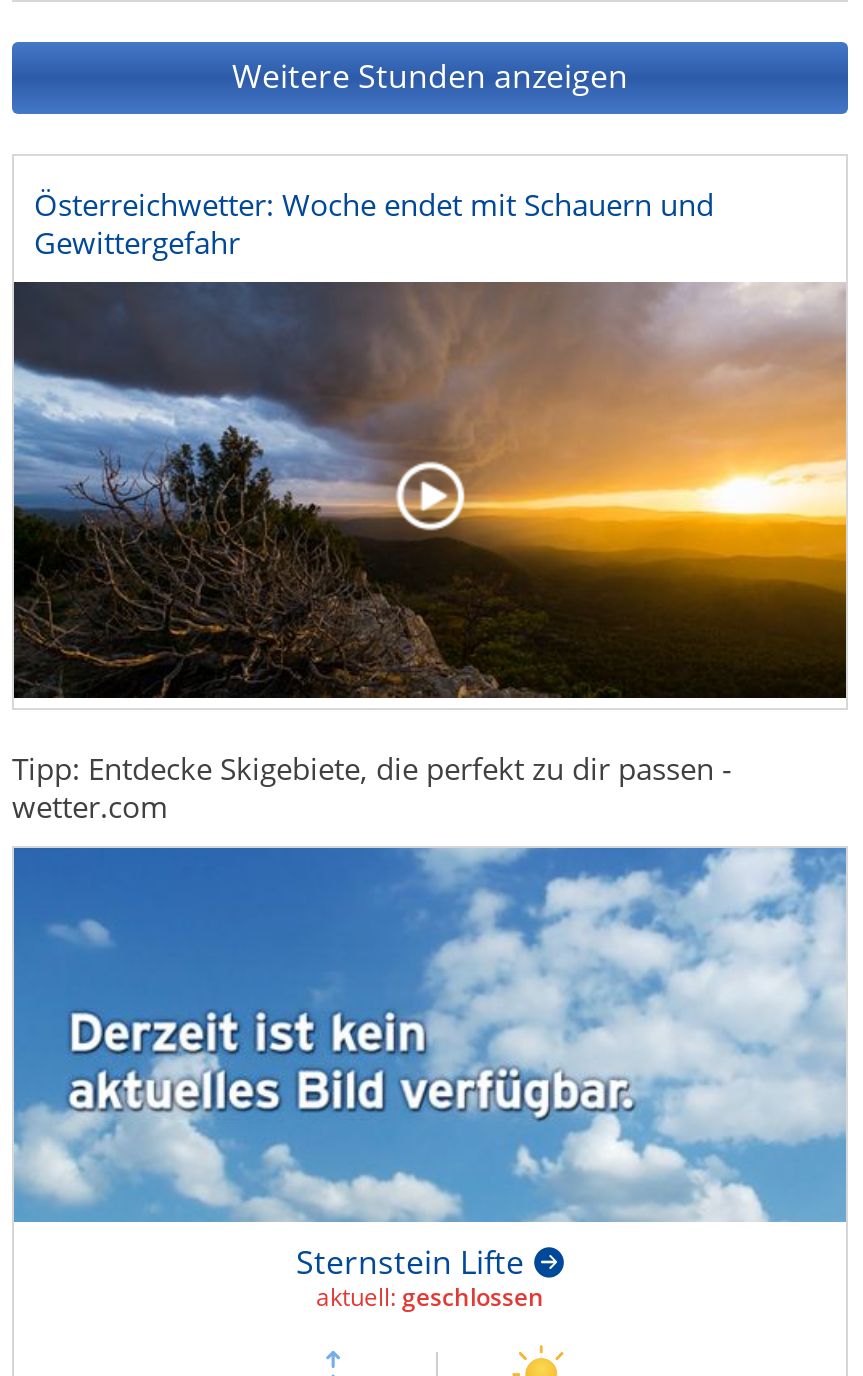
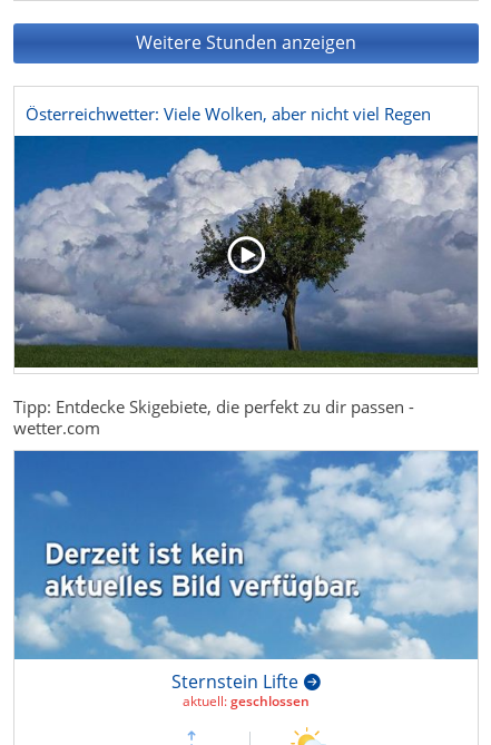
[34,184,714,262] Österreichwetter: Woche endet mit Schauern und | Gewittergefahr -> [26,102,431,125] Österreichwetter: Viele Wolken, aber nicht viel Regen
[12,280,848,698] [image] -> [13,135,479,367] [image]

